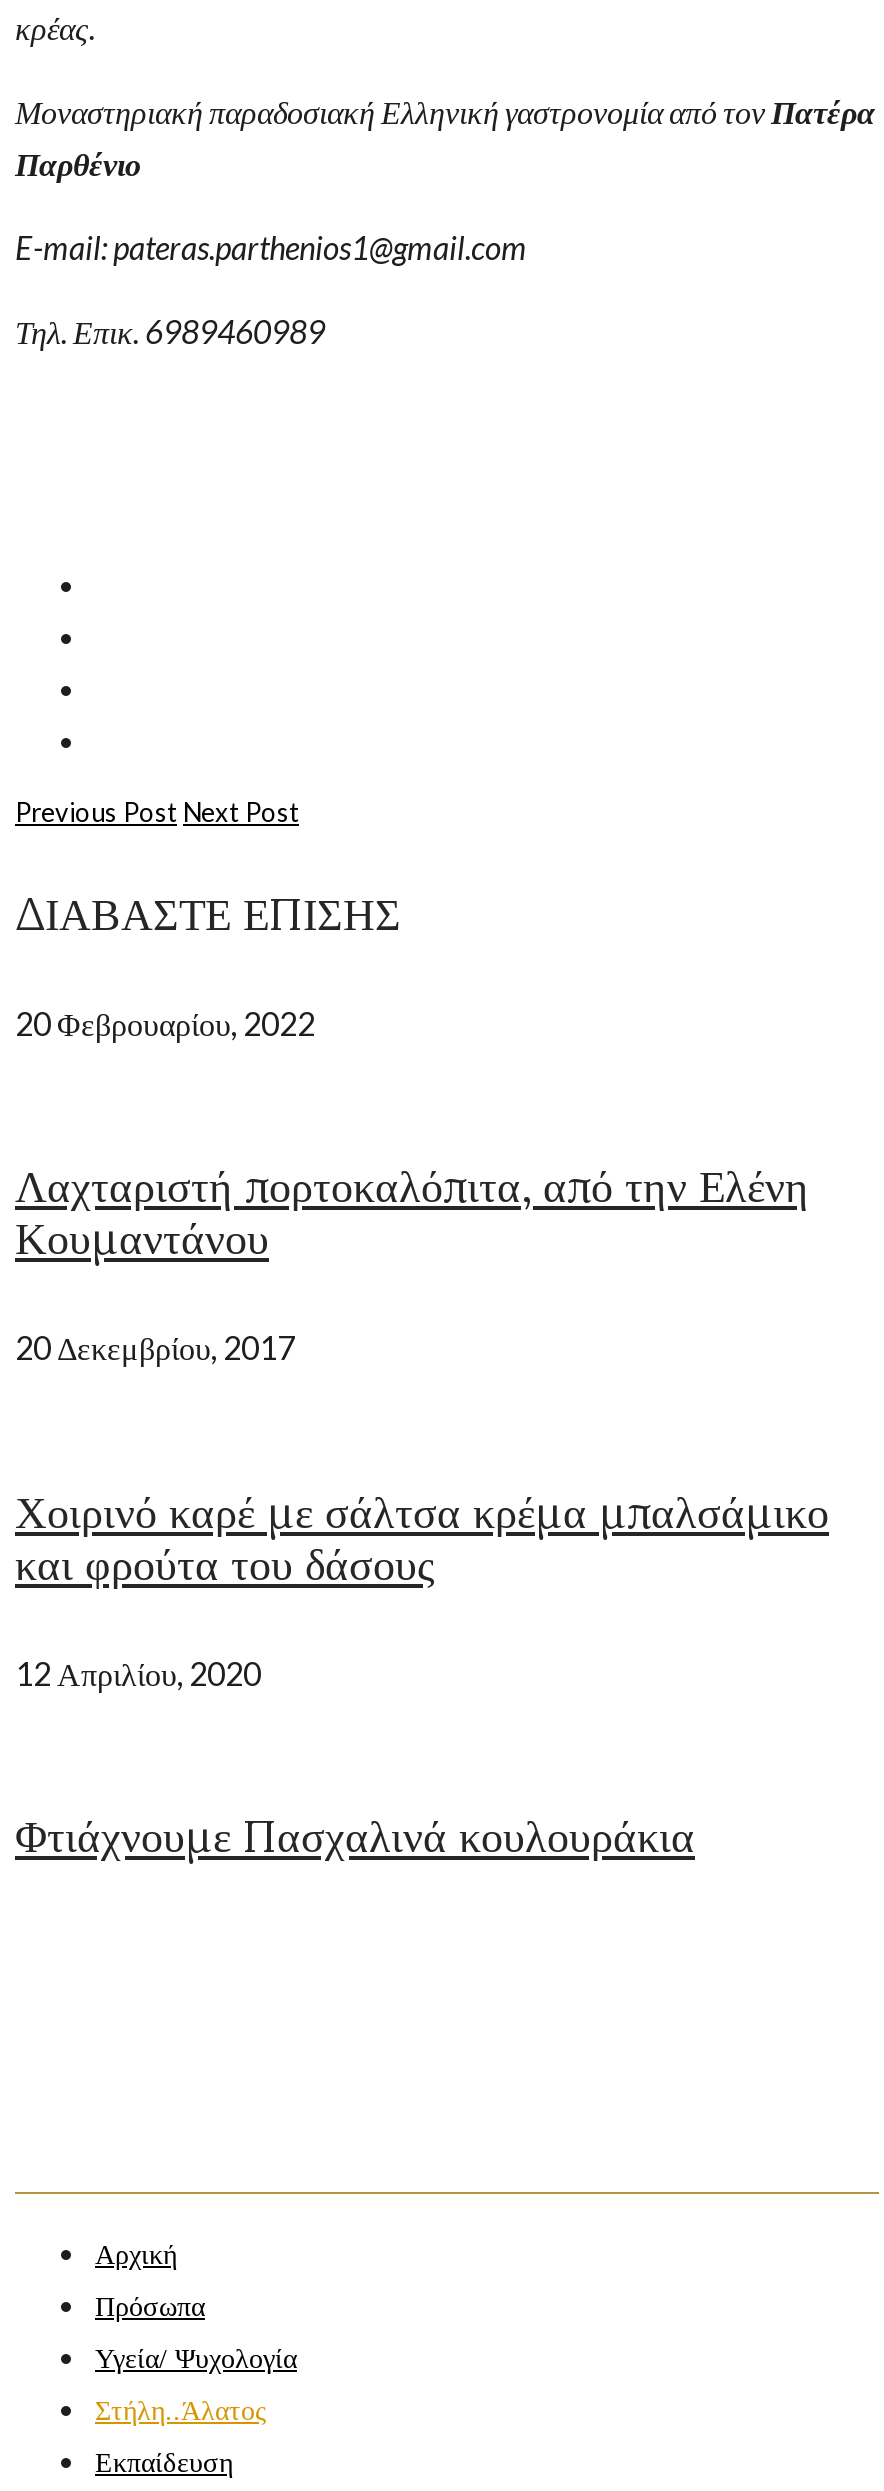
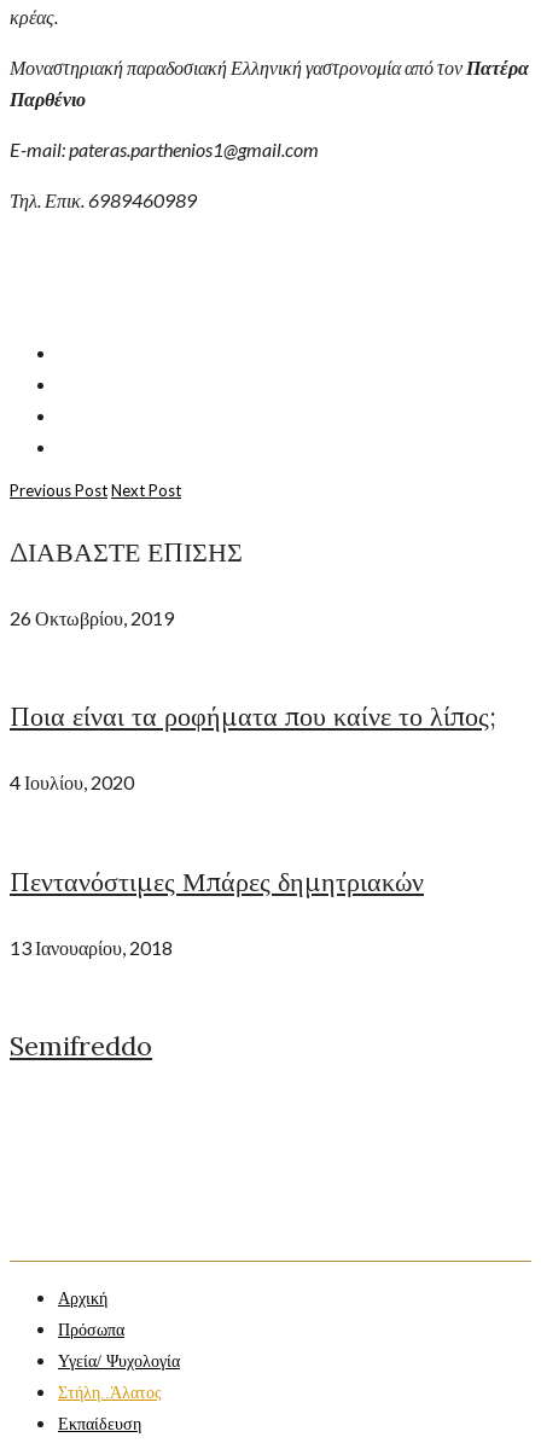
[15,1004,315,1042] 20 Φεβρουαρίου, 2022 -> [10,606,174,629] 26 Οκτωβρίου, 2019
[15,1158,809,1266] Λαχταριστή πορτοκαλόπιτα, από την Ελένη | Κουμαντάνου -> [10,699,496,733] Ποια είναι τα ροφήματα που καίνε το λίπος;
[15,1329,295,1367] 20 Δεκεμβρίου, 2017 -> [10,771,134,794] 4 Ιουλίου, 2020
[15,1483,829,1591] Χοιρινό καρέ με σάλτσα κρέμα μπαλσάμικο | και φρούτα του δάσους -> [10,864,424,898] Πεντανόστιμες Μπάρες δημητριακών
[15,1654,261,1692] 12 Απριλίου, 2020 -> [10,936,173,959] 13 Ιανουαρίου, 2018
[15,1808,695,1864] Φτιάχνουμε Πασχαλινά κουλουράκια -> [10,1029,152,1063] Semifreddo

